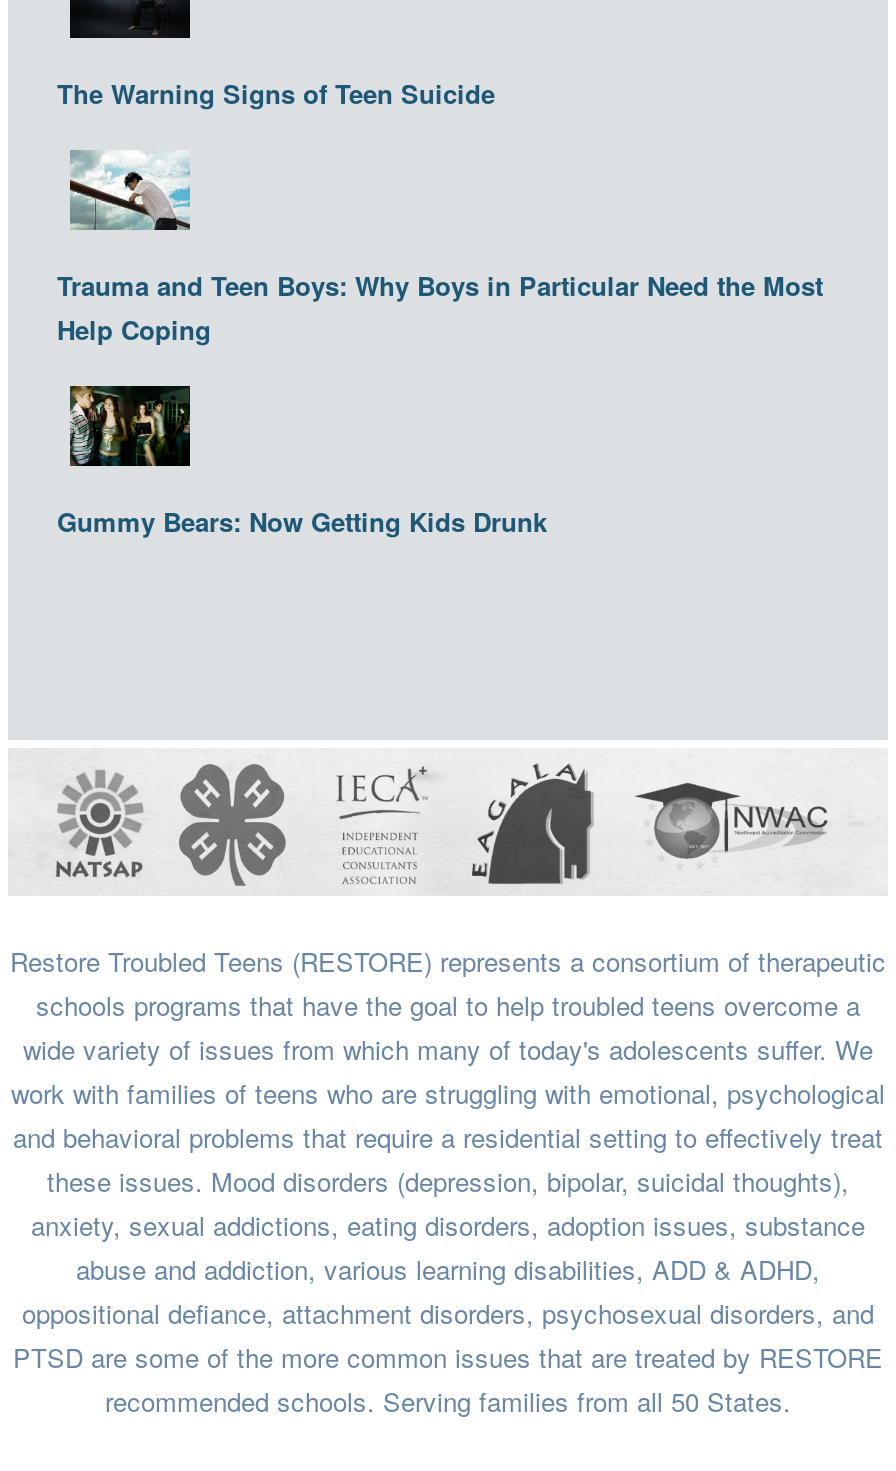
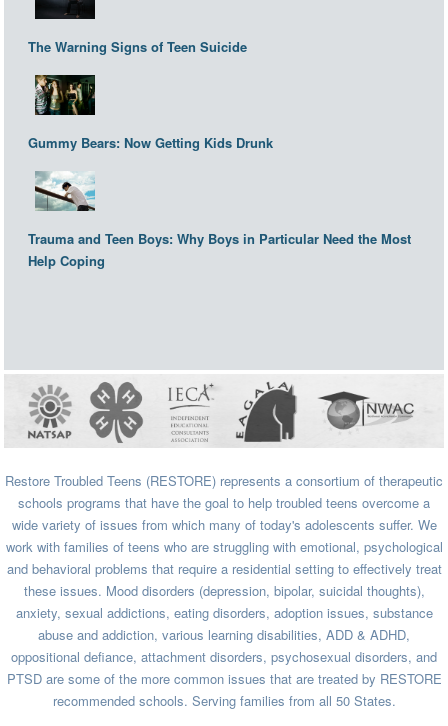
moved [57,148,823,348] -> [28,170,411,270]: [image] | Trauma and Teen Boys: Why Boys in Particular Need the Most | Help Coping
moved [57,384,547,540] -> [28,74,273,152]: [image] | Gummy Bears: Now Getting Kids Drunk

